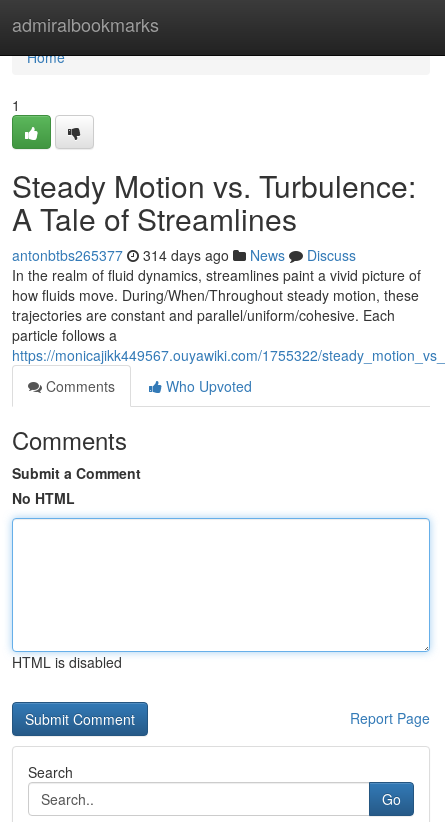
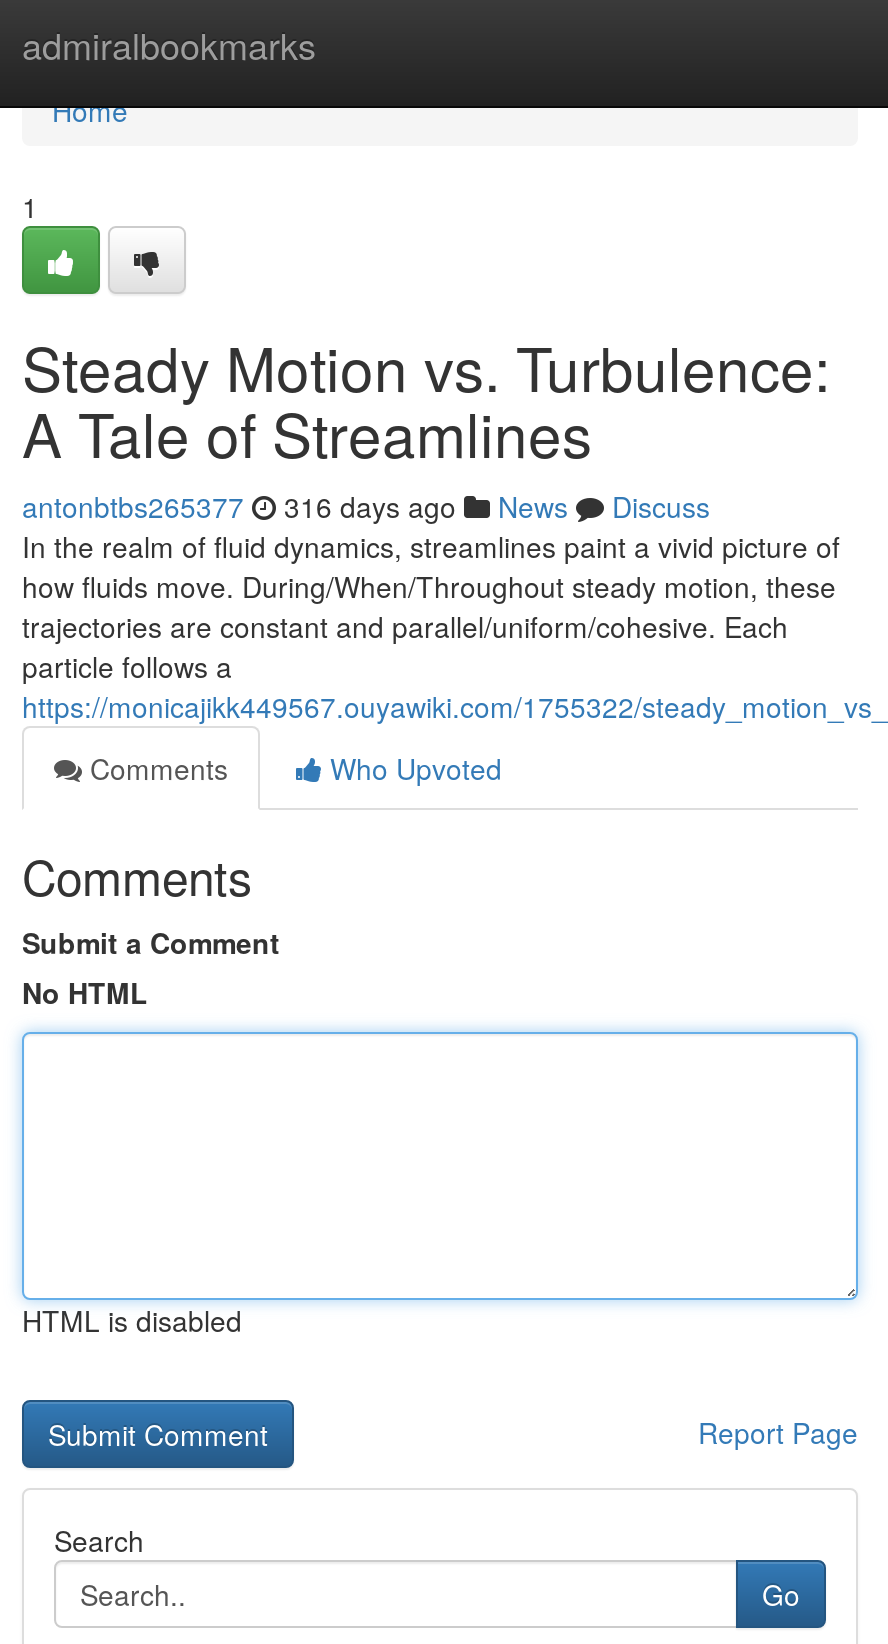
[12,245,356,265] antonbtbs265377 314 days ago News Discuss -> [22,486,710,526] antonbtbs265377 316 days ago News Discuss

